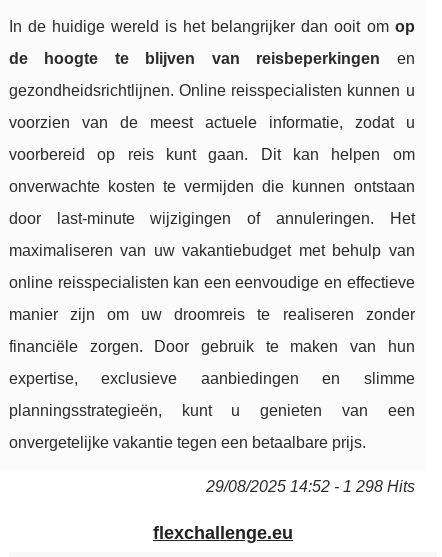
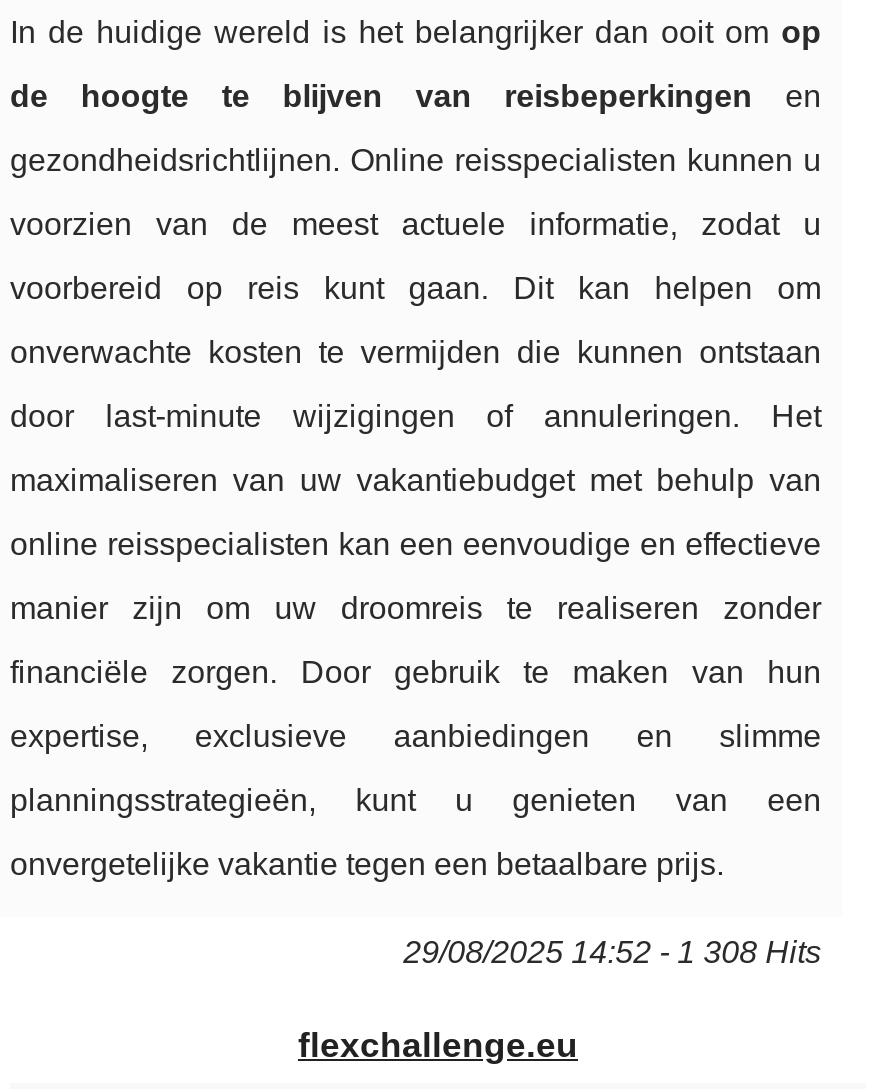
[206,478,415,495] 29/08/2025 14:52 - 1 298 Hits -> [403,936,821,970] 29/08/2025 14:52 - 1 308 Hits

